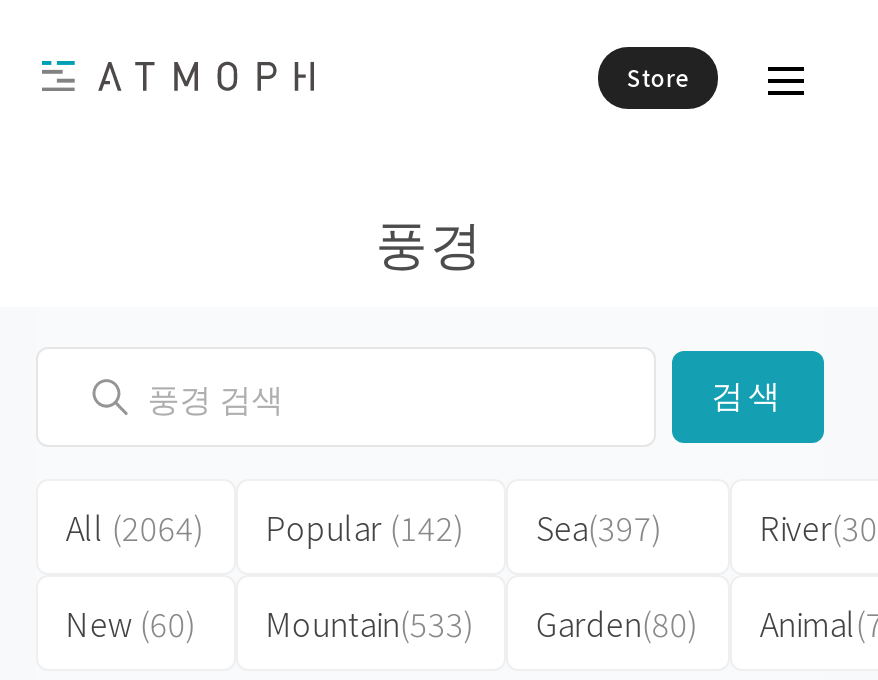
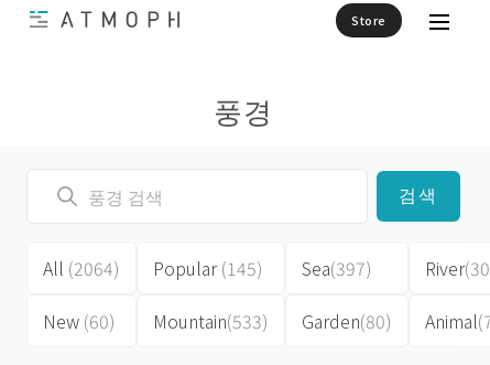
[266,503,466,551] Popular (142) -> [153,255,263,281] Popular (145)

